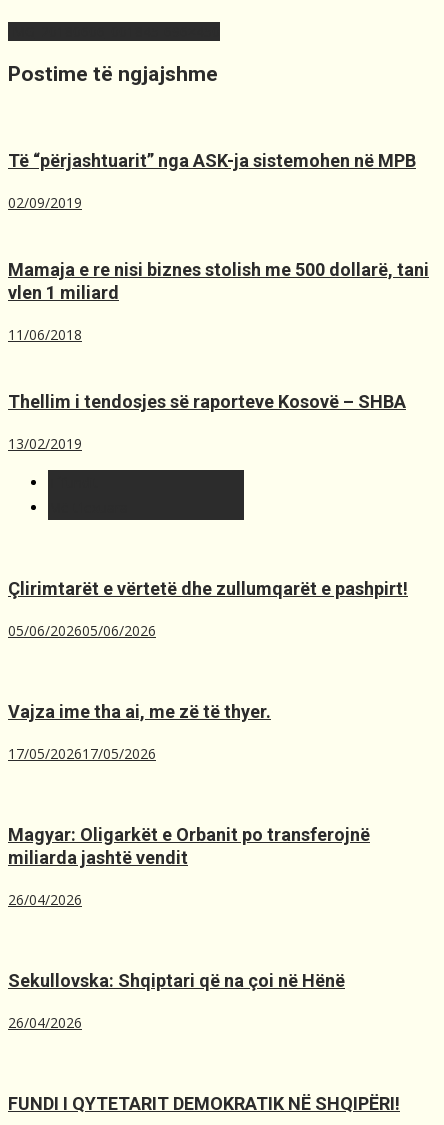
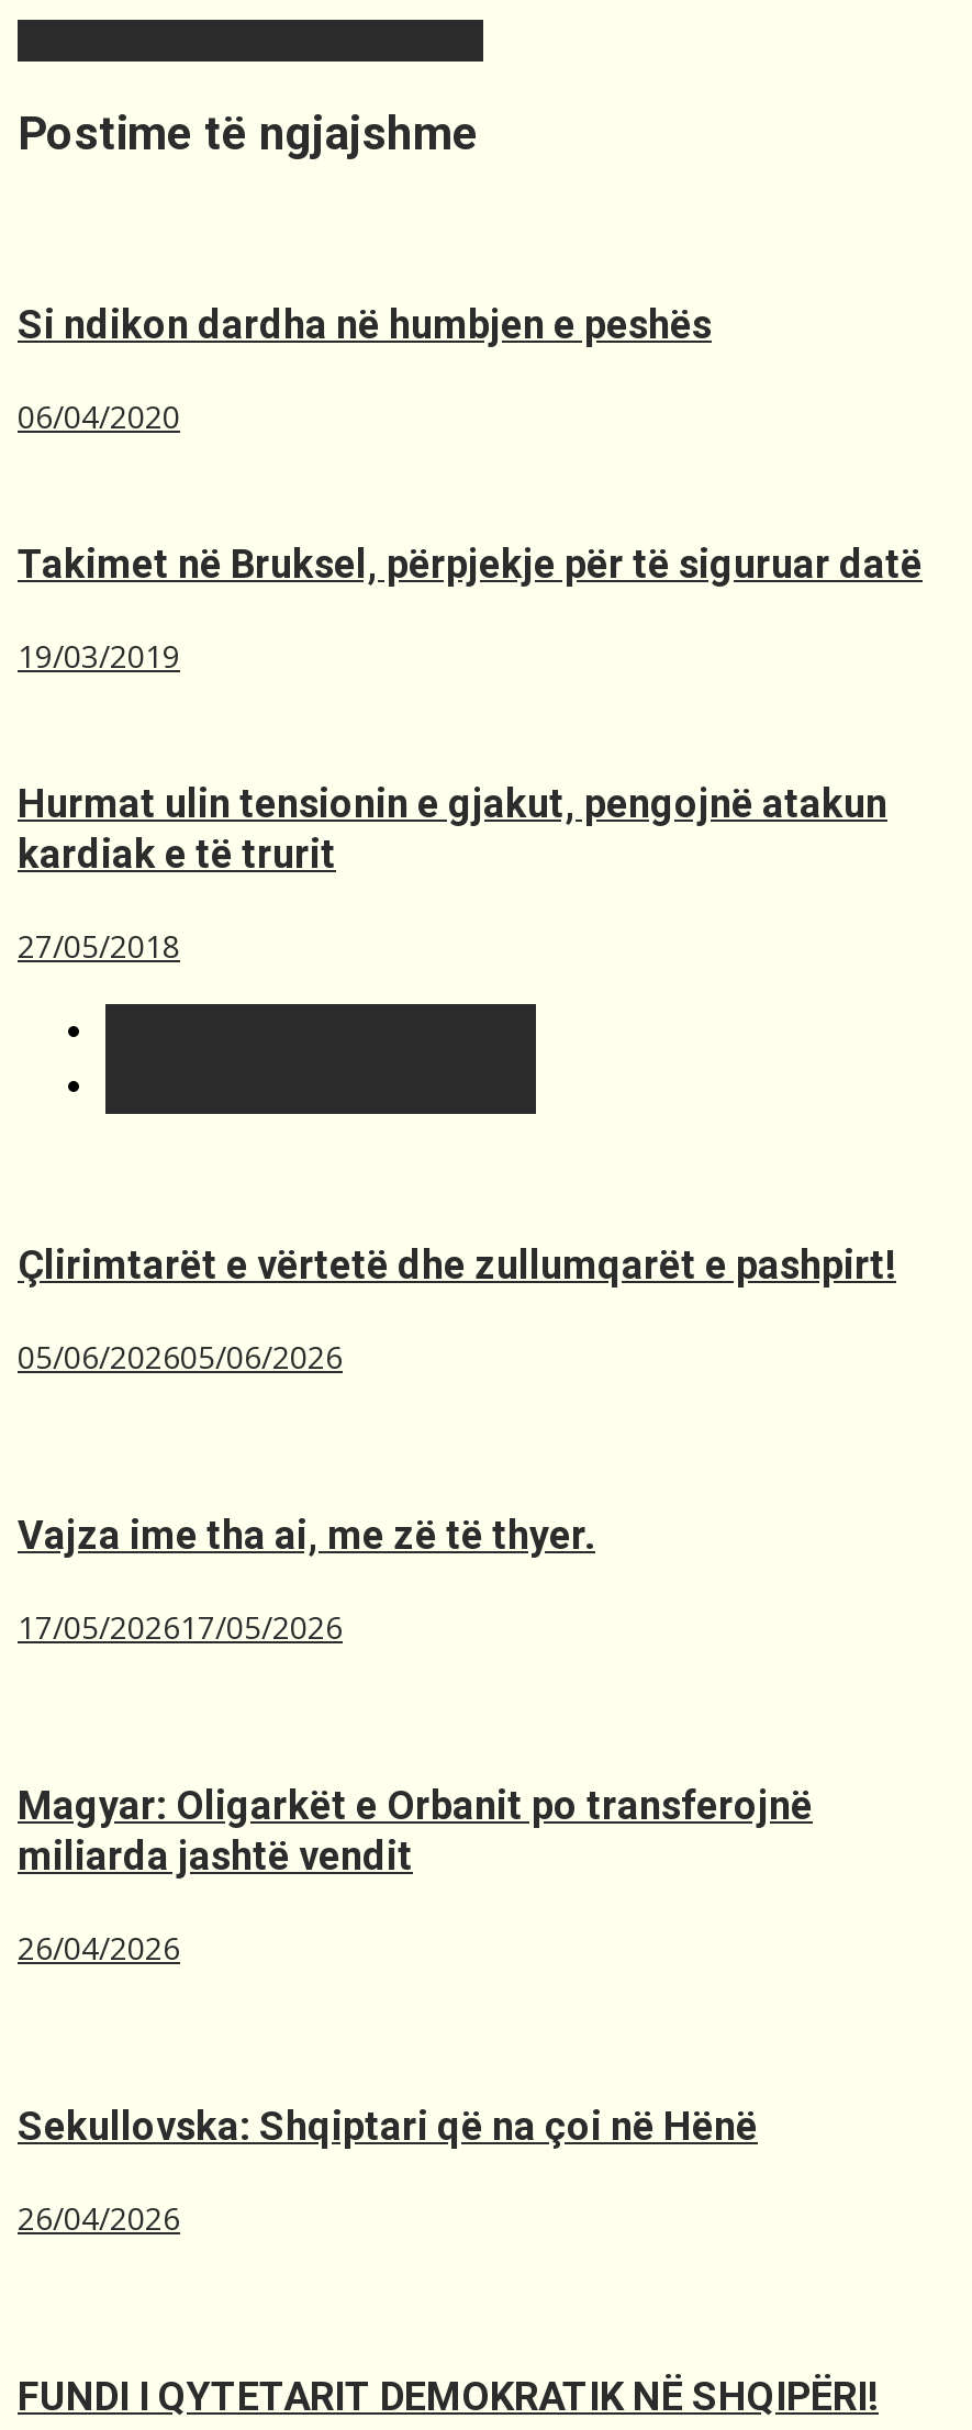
[8,150,416,171] Të “përjashtuarit” nga ASK-ja sistemohen në MPB -> [18,300,712,346] Si ndikon dardha në humbjen e peshës
[8,193,82,212] 02/09/2019 -> [18,395,180,437] 06/04/2020
[8,259,429,303] Mamaja e re nisi biznes stolish me 500 dollarë, tani | vlen 1 miliard -> [18,540,923,586] Takimet në Bruksel, përpjekje për të siguruar datë
[8,325,82,344] 11/06/2018 -> [18,634,180,676] 19/03/2019
[8,391,406,412] Thellim i tendosjes së raporteve Kosovë – SHBA -> [18,779,887,876] Hurmat ulin tensionin e gjakut, pengojnë atakun | kardiak e të trurit
[8,434,82,453] 13/02/2019 -> [18,924,180,966] 27/05/2018

